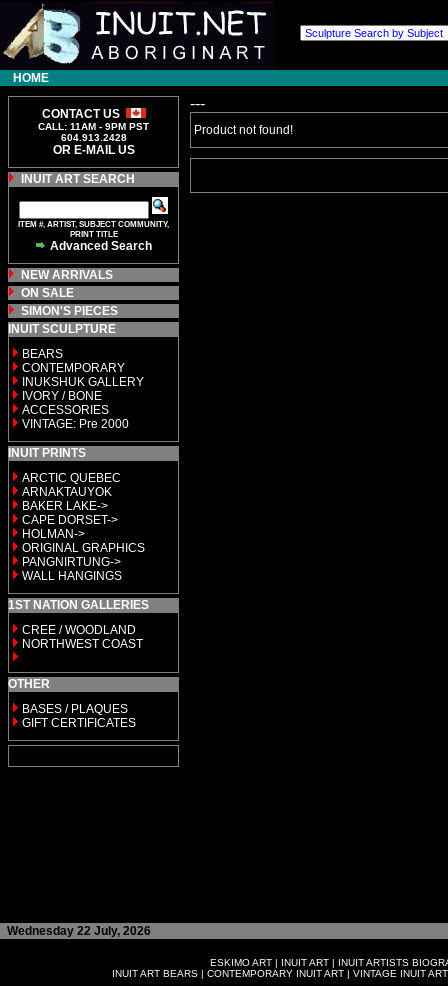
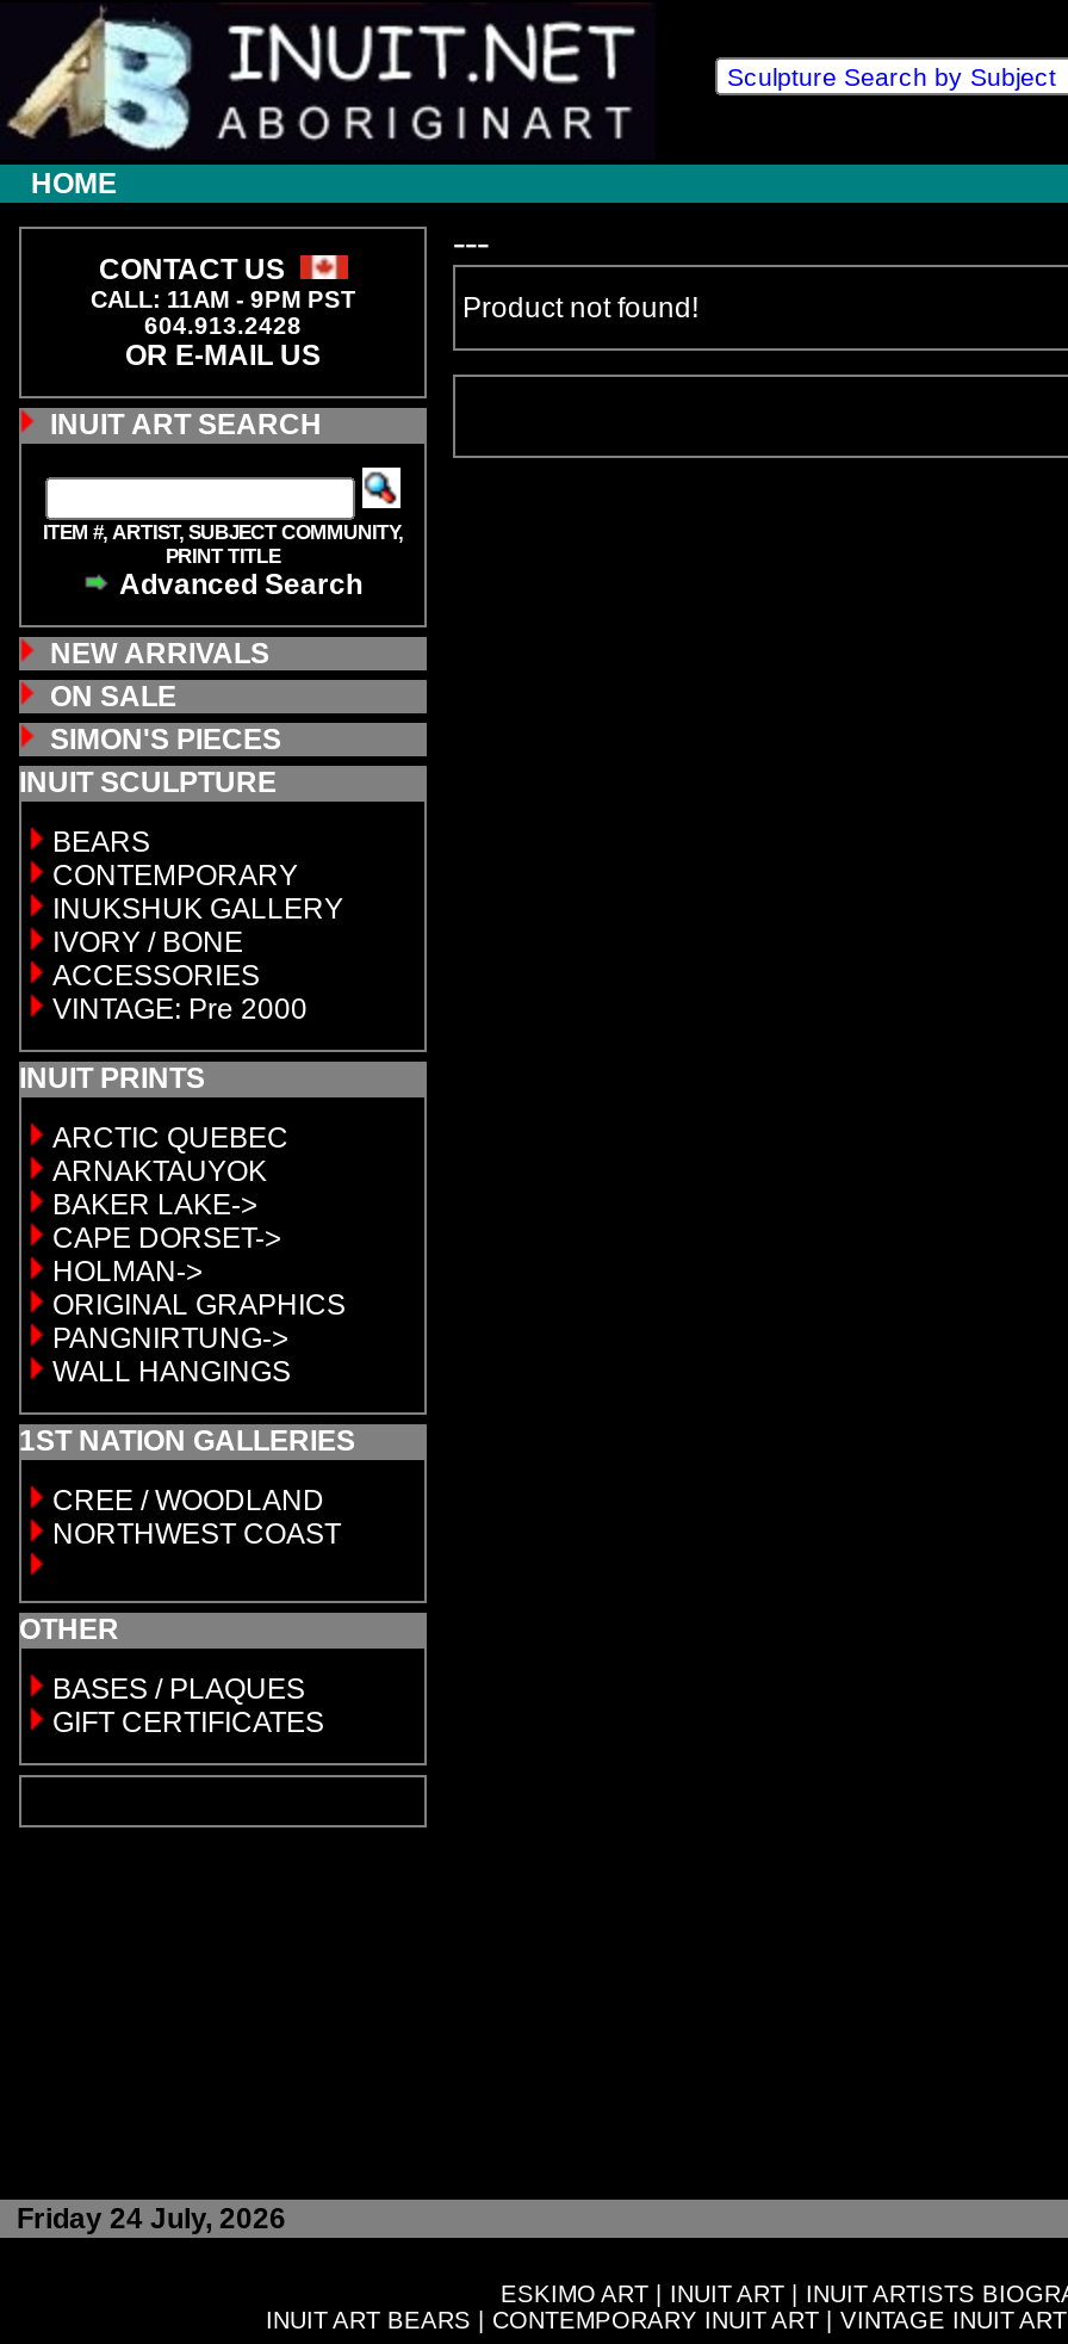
[1,924,157,938] Wednesday 22 July, 2026 -> [2,2202,300,2235] Friday 24 July, 2026

